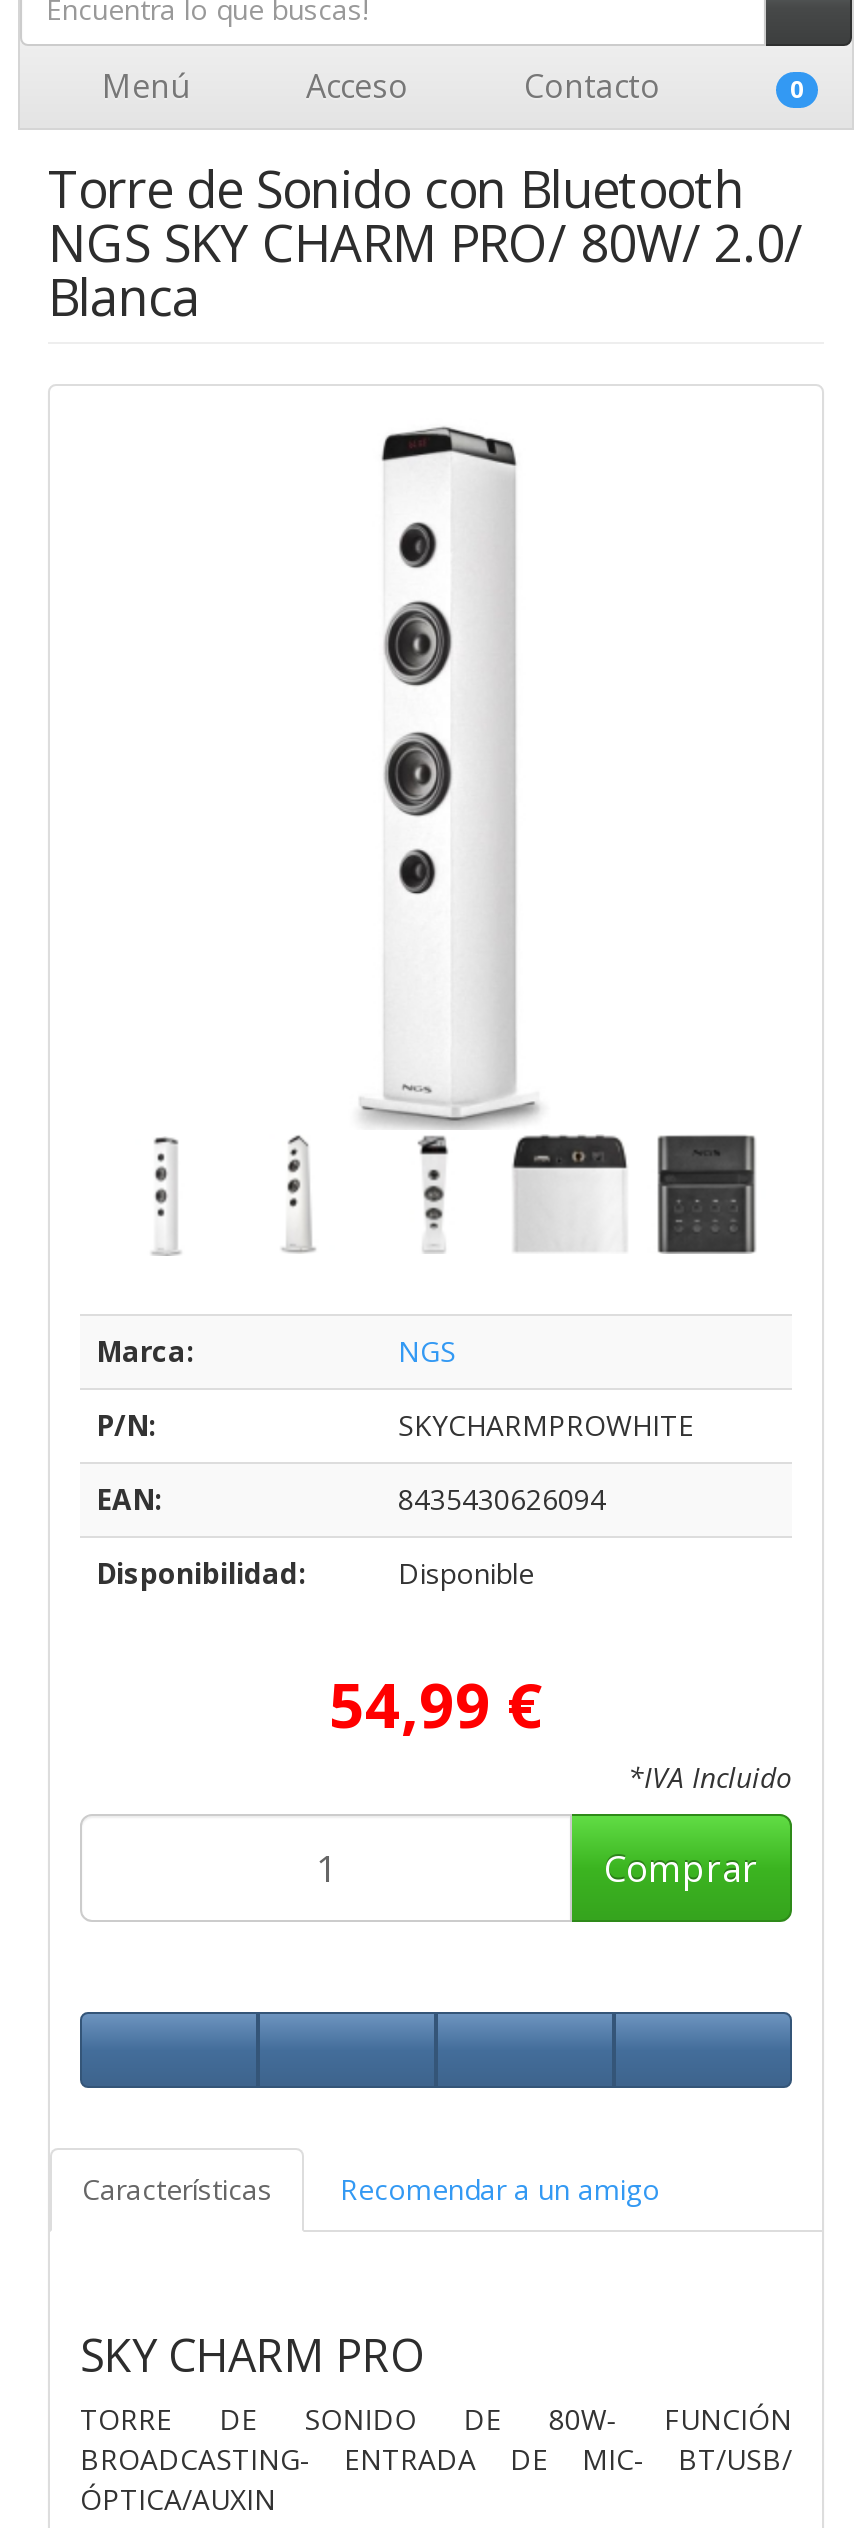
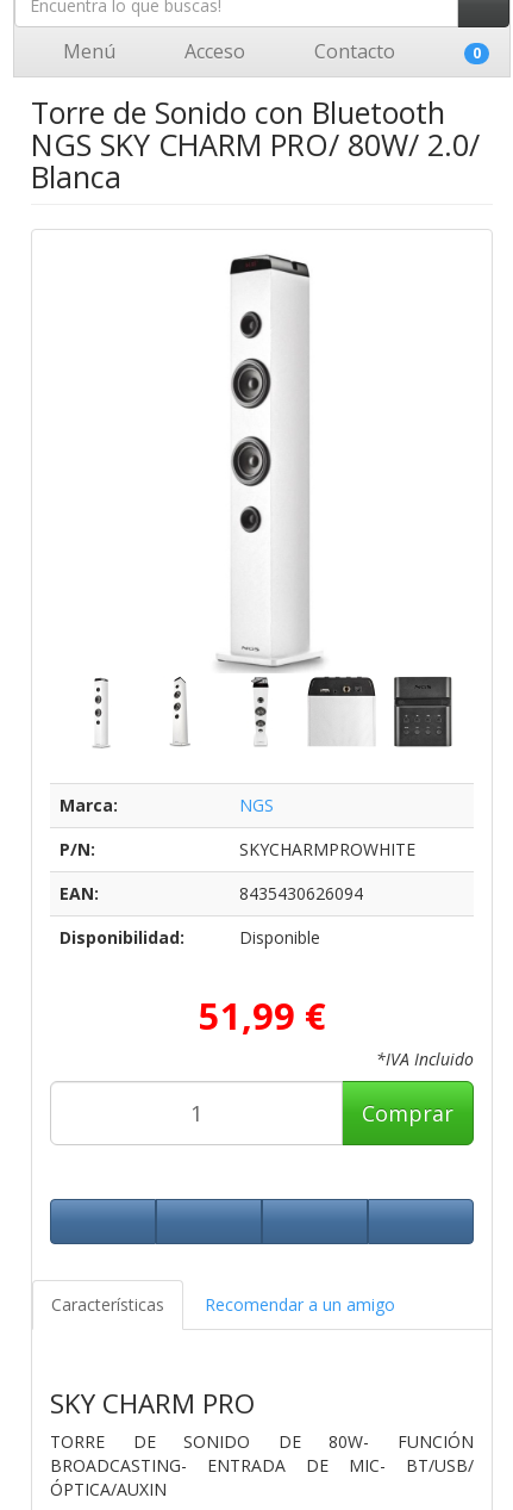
[329,1661,543,1745] 54,99 € -> [198,990,326,1040] 51,99 €

